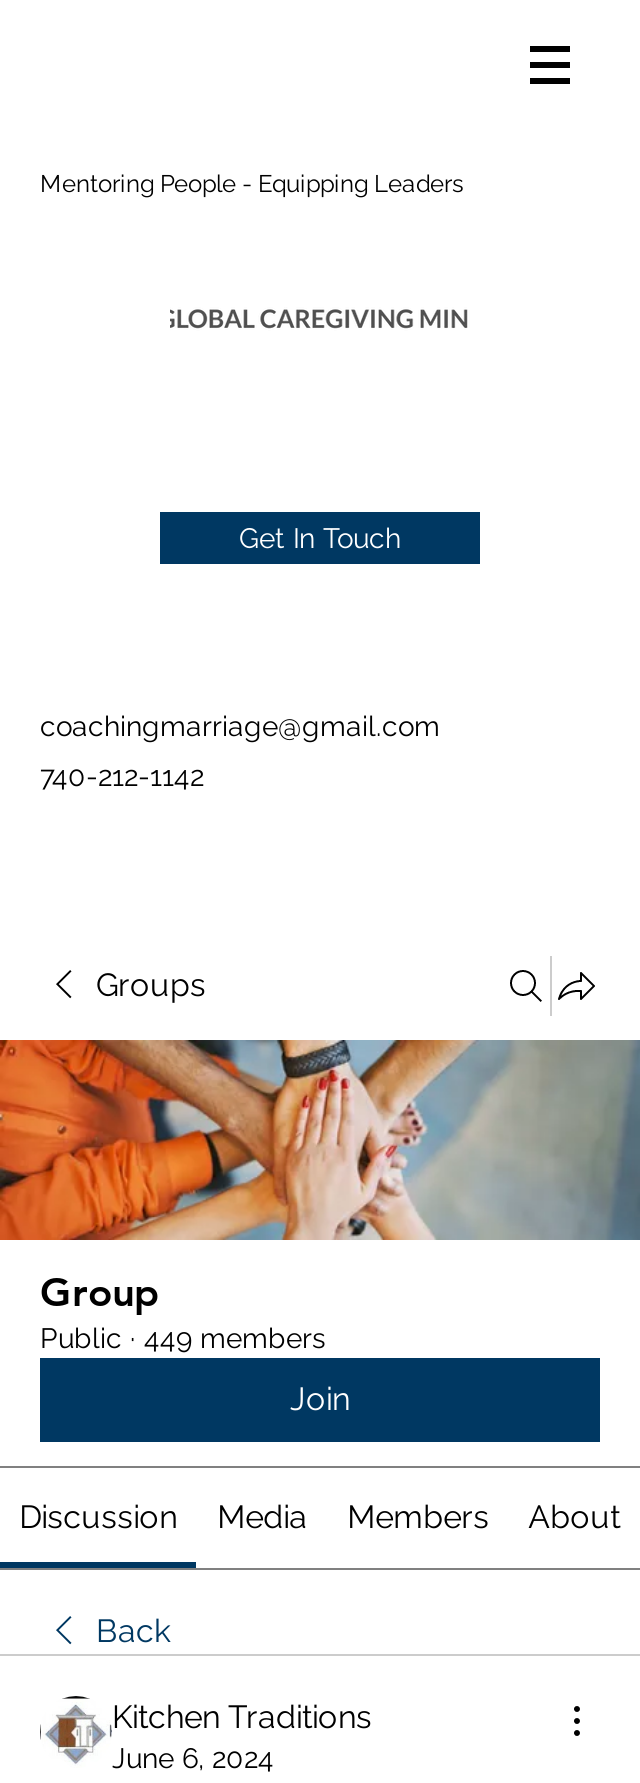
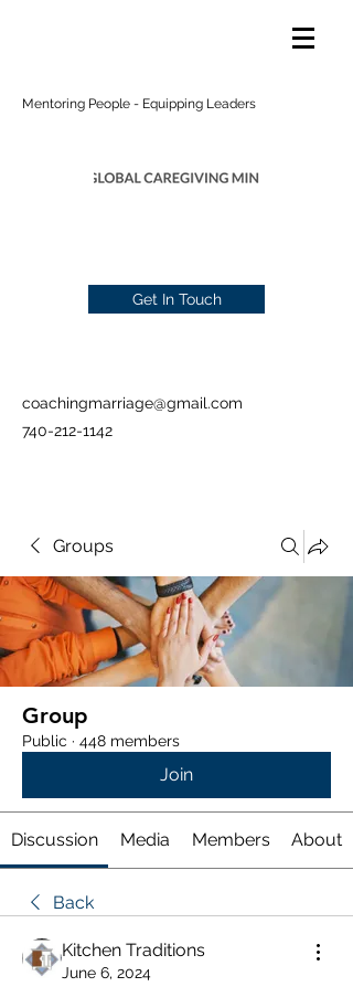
[40,1322,326,1354] Public · 449 members -> [22,732,180,750] Public · 448 members

